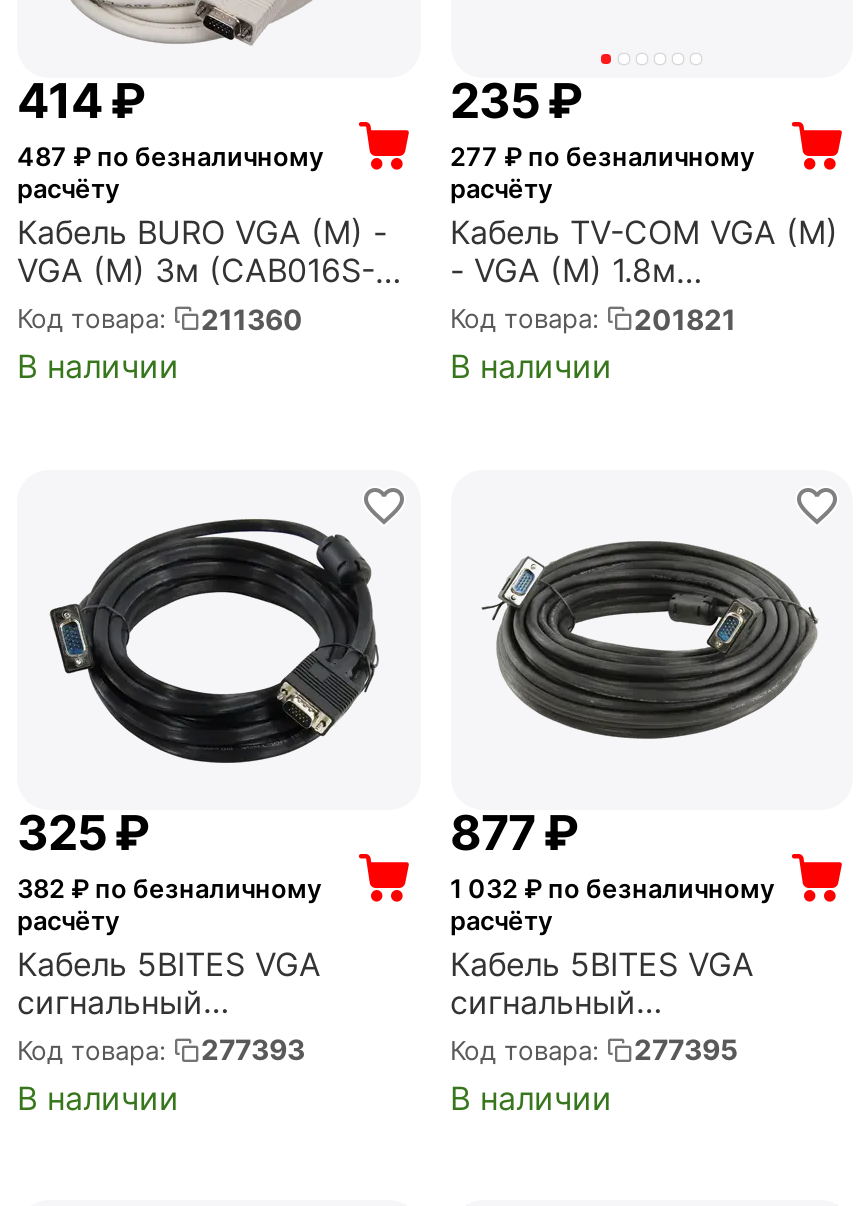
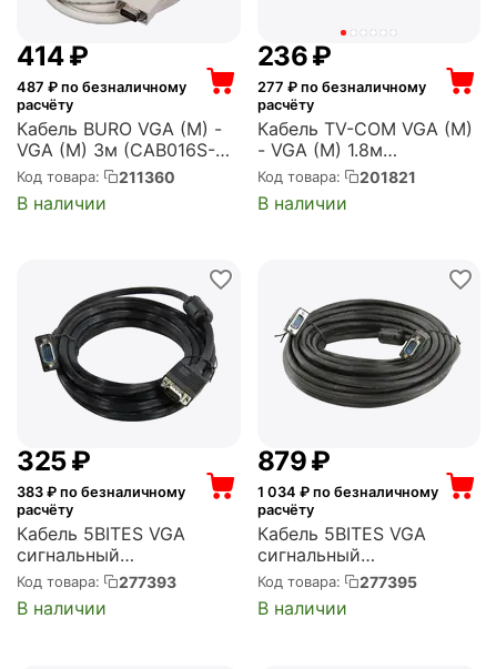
[450,72,582,130] ‍235‍ ₽ -> [257,40,331,72] ‍236‍ ₽
[450,803,578,861] ‍877‍ ₽ -> [257,445,330,477] ‍879‍ ₽
[17,873,321,903] 382 ₽ по безналичному -> [17,484,185,501] 383 ₽ по безналичному
[450,873,774,903] 1 032 ₽ по безналичному -> [257,484,438,501] 1 034 ₽ по безналичному

